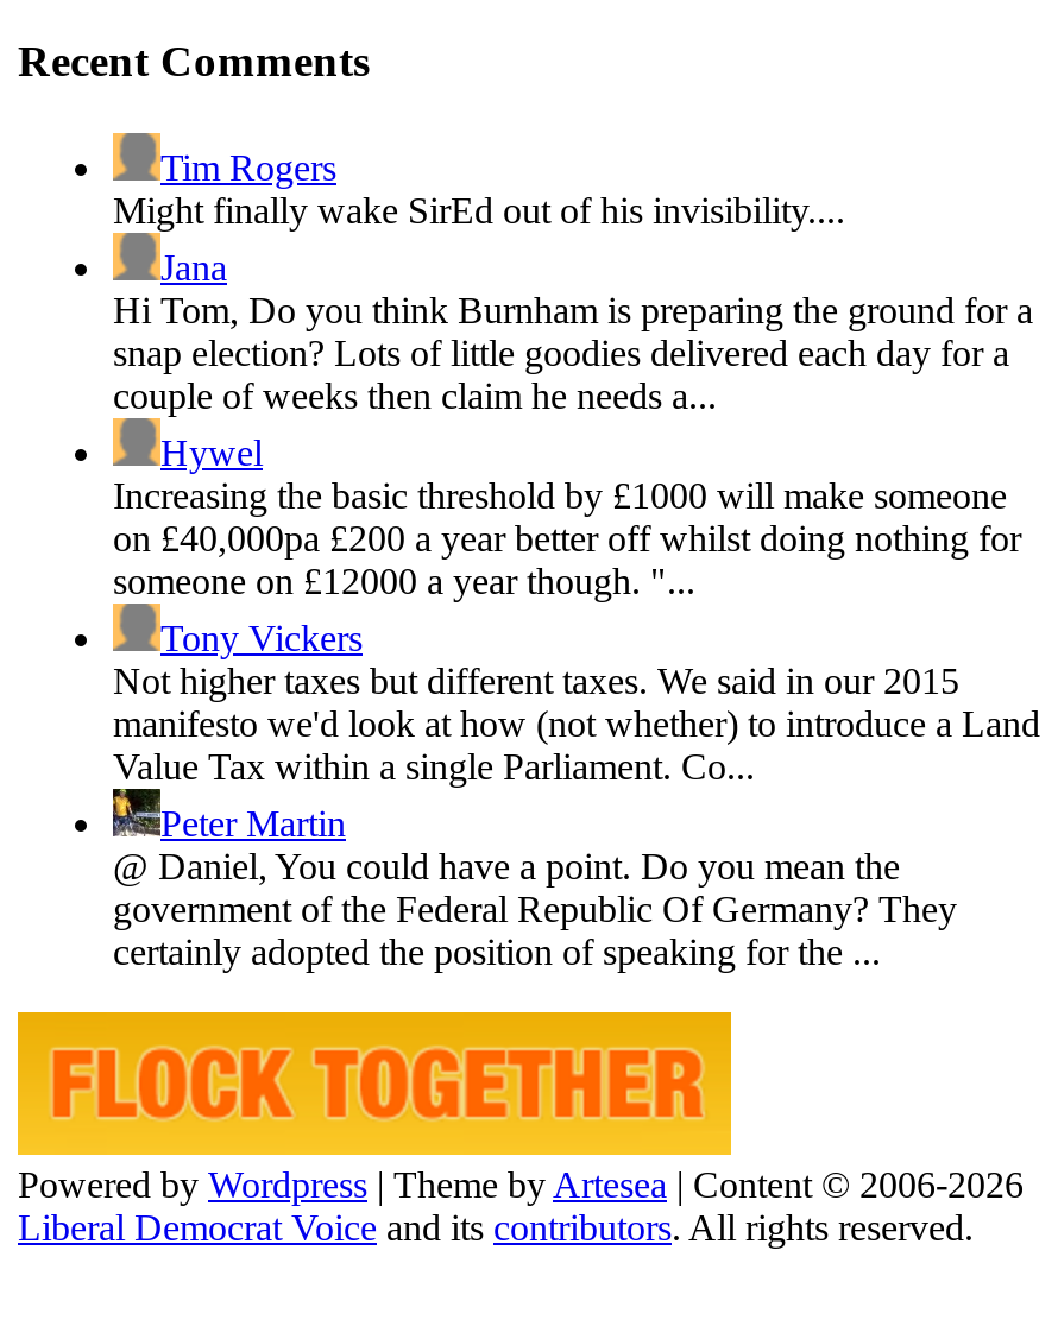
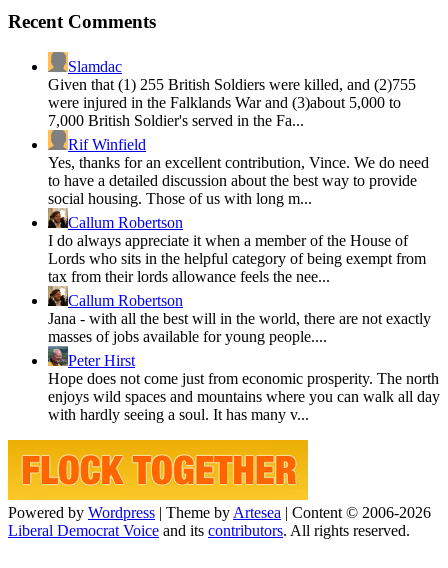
[113,147,1040,972] Tim Rogers | Might finally wake SirEd out of his invisibility.... | Jana | Hi Tom, Do you think Burnham is preparing the ground for a | snap election? Lots of little goodies delivered each day for a | couple of weeks then claim he needs a... | Hywel | Increasing the basic threshold by £1000 will make someone | on £40,000pa £200 a year better off whilst doing nothing for | someone on £12000 a year though. "... | Tony Vickers | Not higher taxes but different taxes. We said in our 2015 | manifesto we'd look at how (not whether) to introduce a Land | Value Tax within a single Parliament. Co... | Peter Martin | @ Daniel, You could have a point. Do you mean the | government of the Federal Republic Of Germany? They | certainly adopted the position of speaking for the ... -> [48,58,440,423] Slamdac | Given that (1) 255 British Soldiers were killed, and (2)755 | were injured in the Falklands War and (3)about 5,000 to | 7,000 British Soldier's served in the Fa... | Rif Winfield | Yes, thanks for an excellent contribution, Vince. We do need | to have a detailed discussion about the best way to provide | social housing. Those of us with long m... | Callum Robertson | I do always appreciate it when a member of the House of | Lords who sits in the helpful category of being exempt from | tax from their lords allowance feels the nee... | Callum Robertson | Jana - with all the best will in the world, there are not exactly | masses of jobs available for young people.... | Peter Hirst | Hope does not come just from economic prosperity. The north | enjoys wild spaces and mountains where you can walk all day | with hardly seeing a soul. It has many v...

